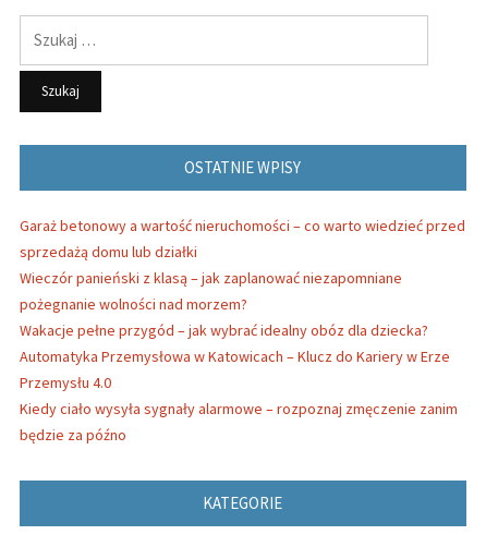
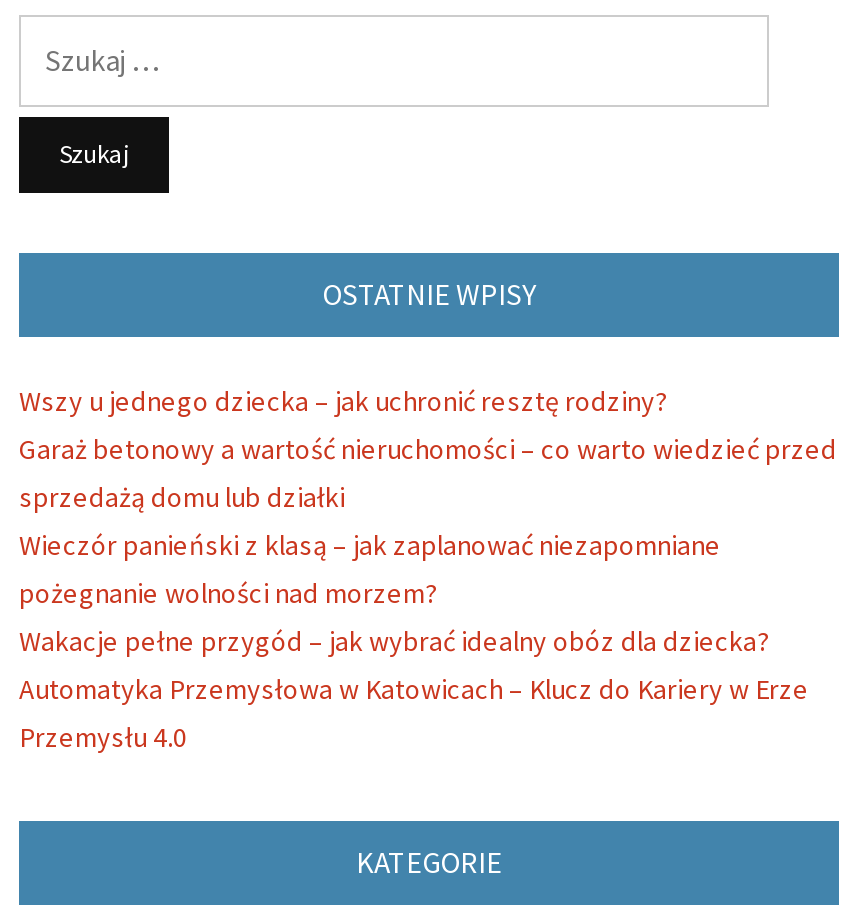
none -> [19,383,667,419] Wszy u jednego dziecka – jak uchronić resztę rodziny?
moved [20,216,465,392] -> [19,431,837,755]: Garaż betonowy a wartość nieruchomości – co warto wiedzieć przed | sprzedażą domu lub działki | Wieczór panieński z klasą – jak zaplanować niezapomniane | pożegnanie wolności nad morzem? | Wakacje pełne przygód – jak wybrać idealny obóz dla dziecka? | Automatyka Przemysłowa w Katowicach – Klucz do Kariery w Erze | Przemysłu 4.0
[20,399,458,445] Kiedy ciało wysyła sygnały alarmowe – rozpoznaj zmęczenie zanim | będzie za późno -> none

